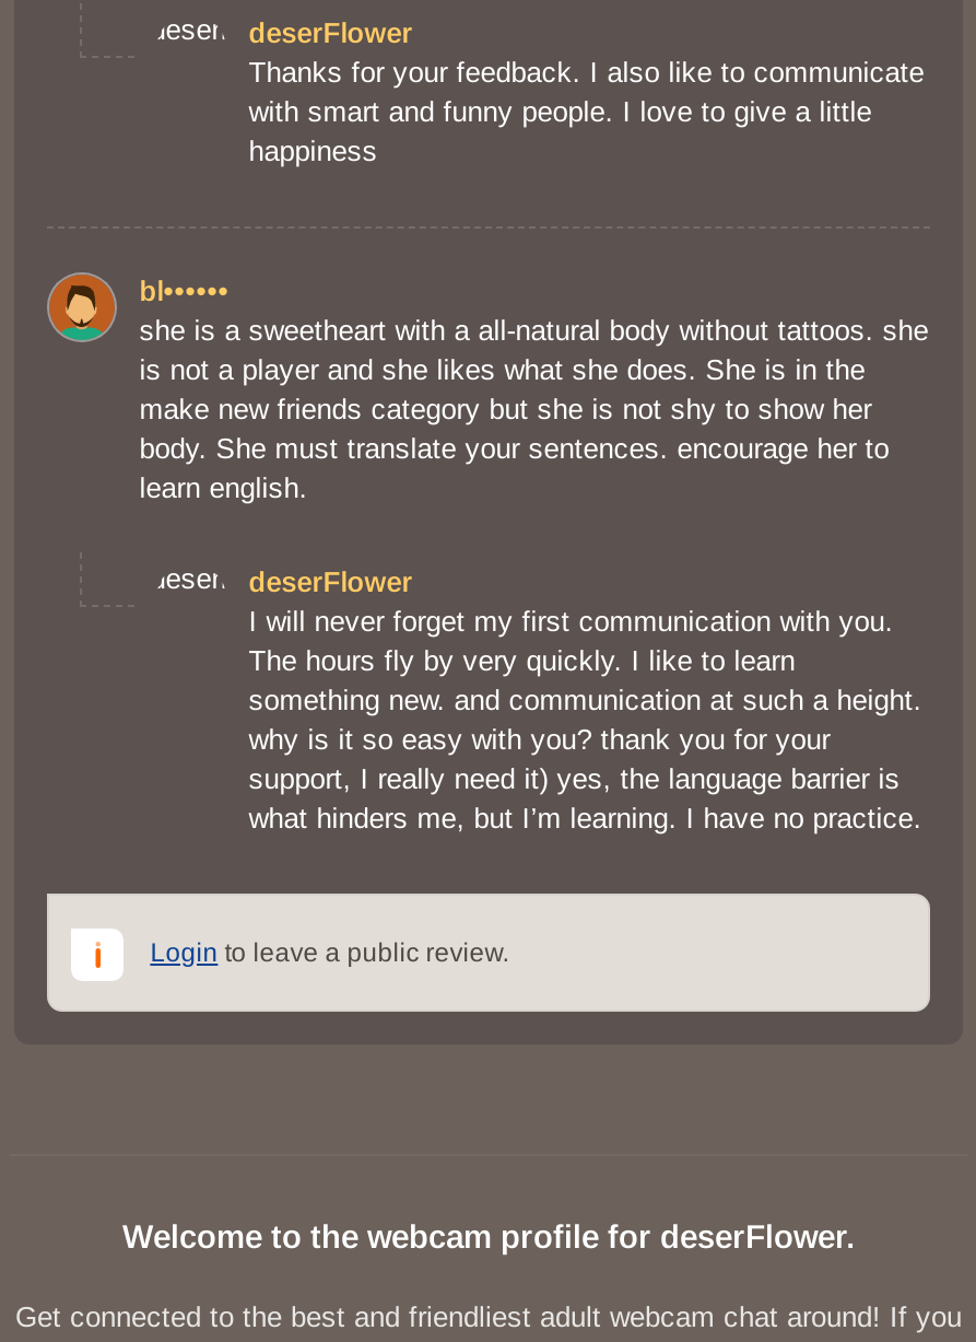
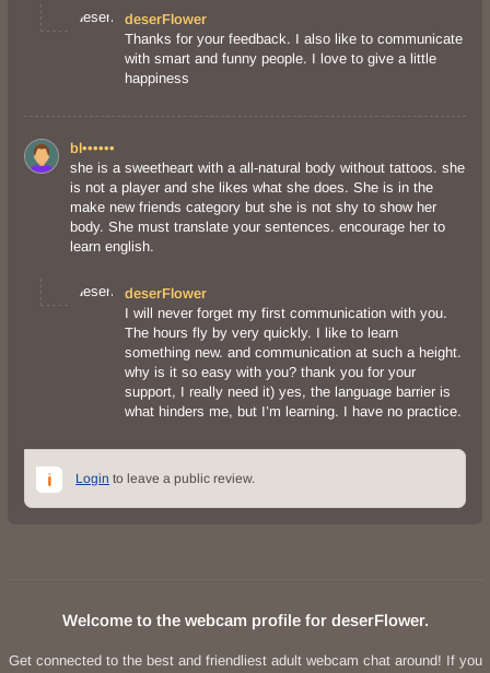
[47,272,117,342] [image] -> [24,139,59,174] [image]

